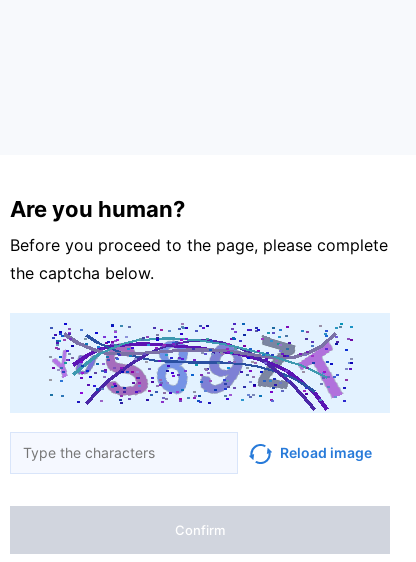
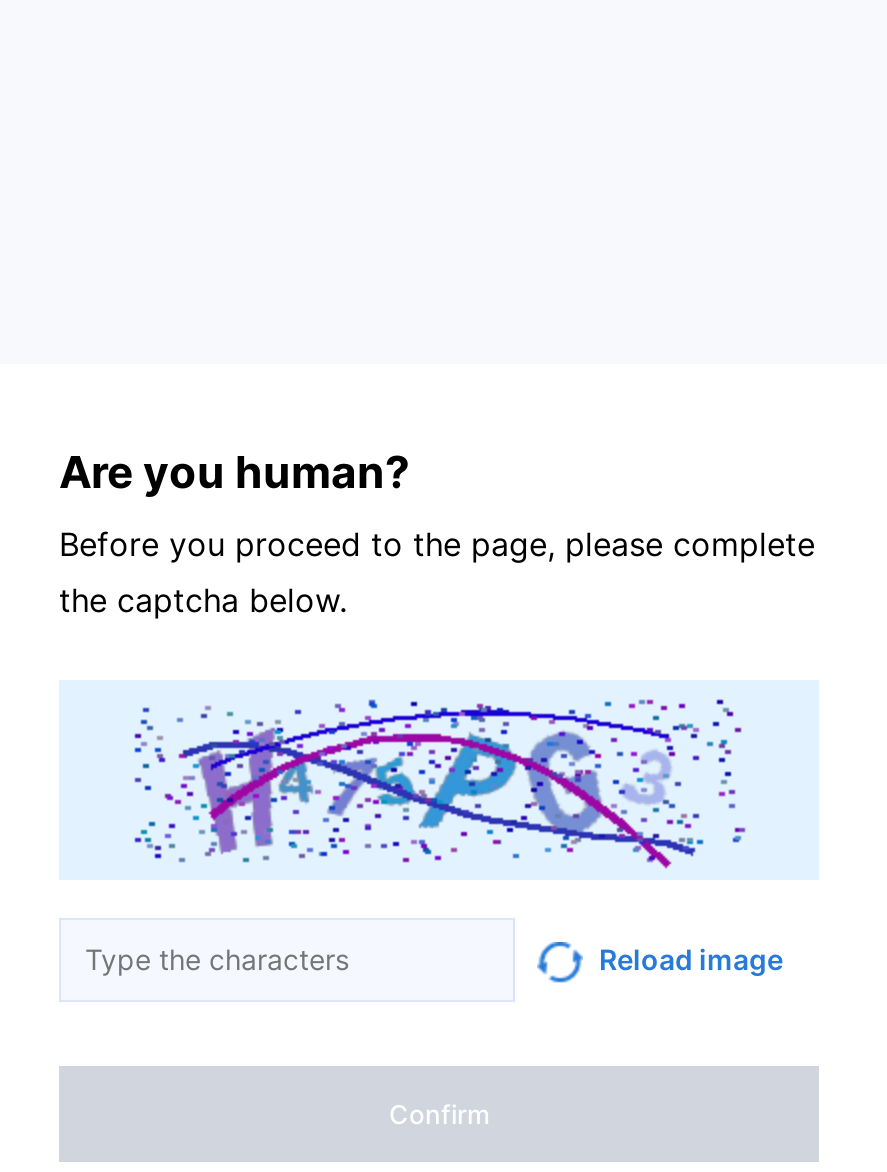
[48,322,354,412] [image] -> [133,698,747,874] [image]

